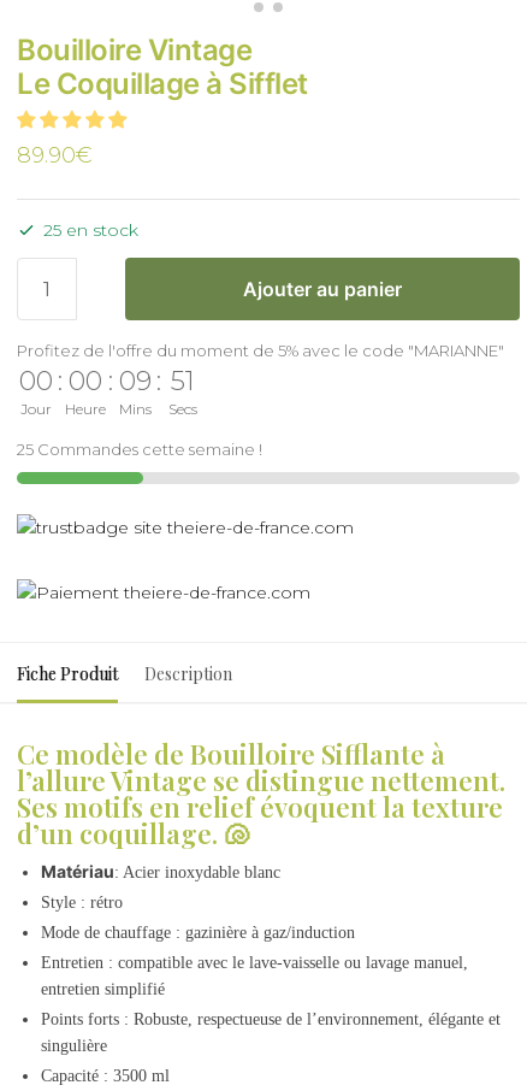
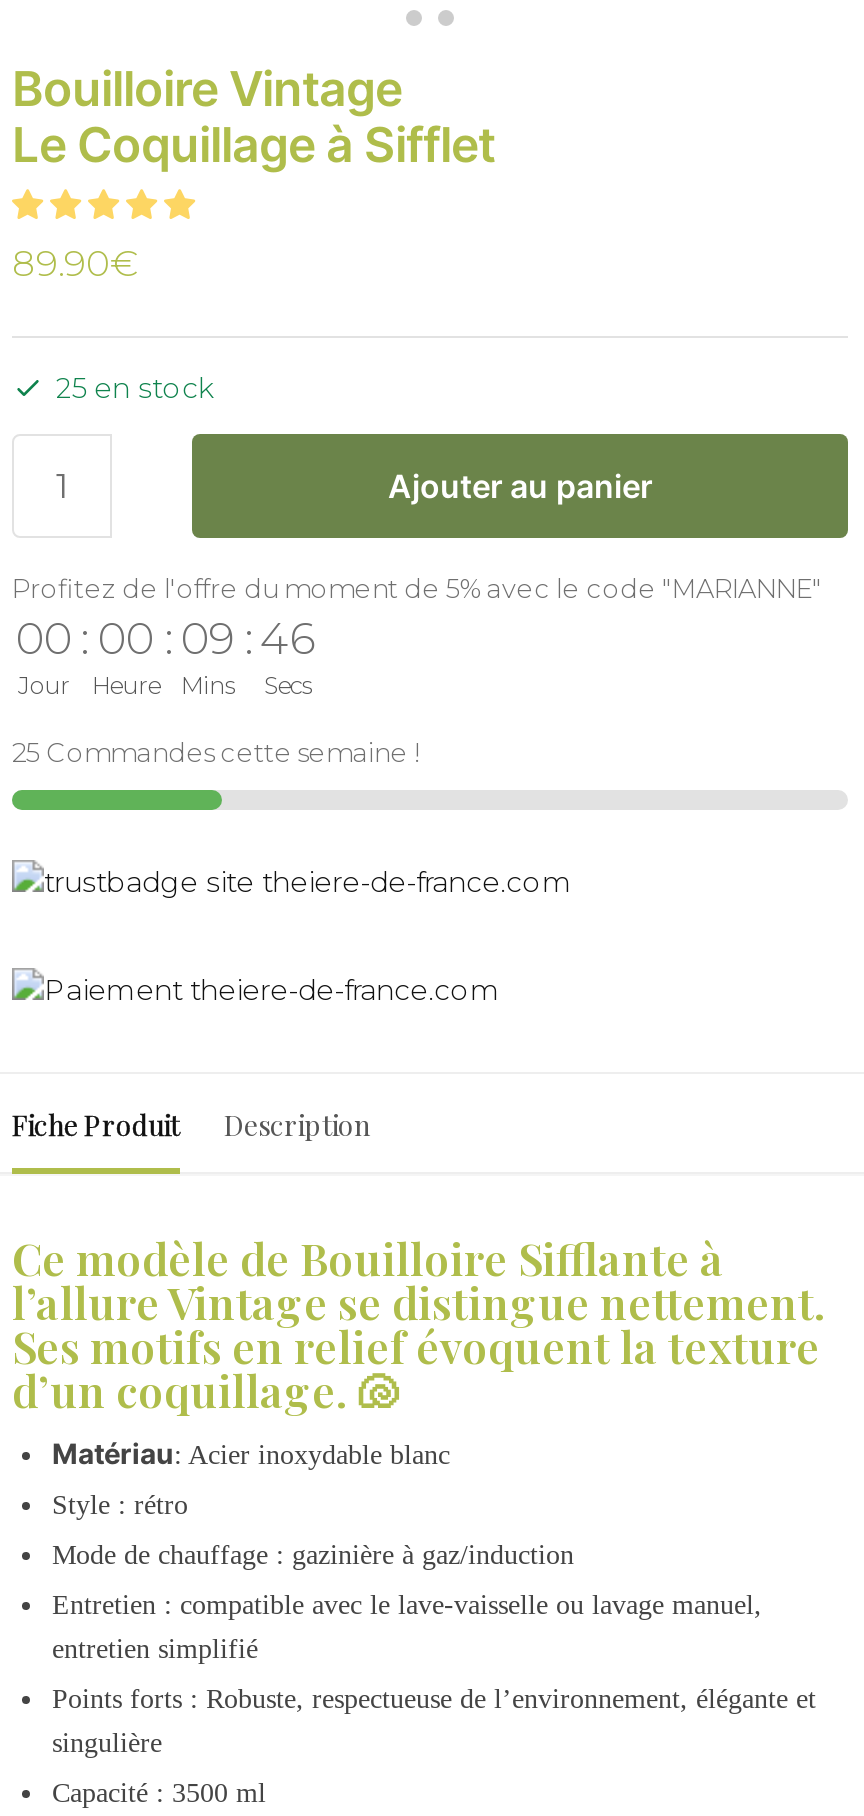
[19,364,195,397] 00 : 00 : 09 : 51 -> [16,611,316,665] 00 : 00 : 09 : 46

